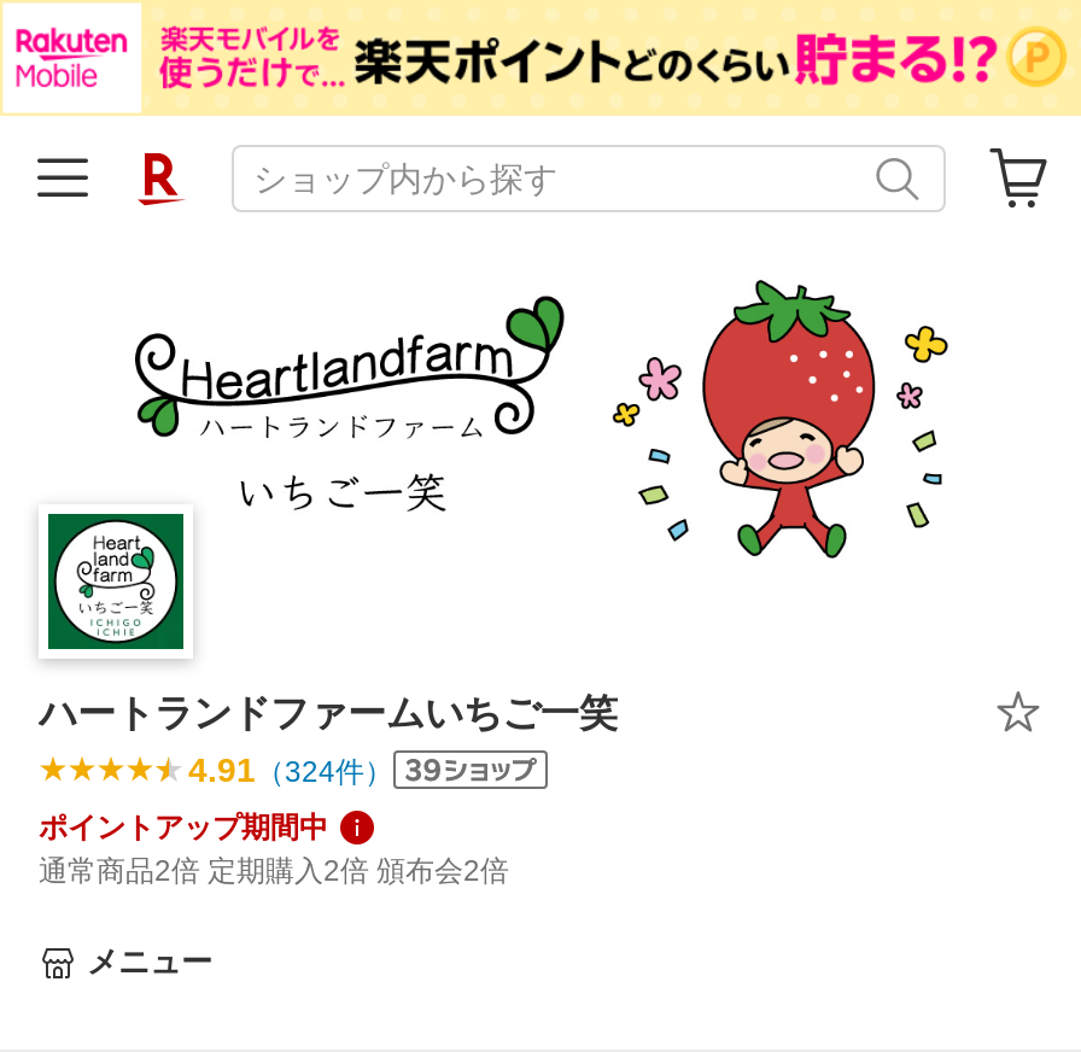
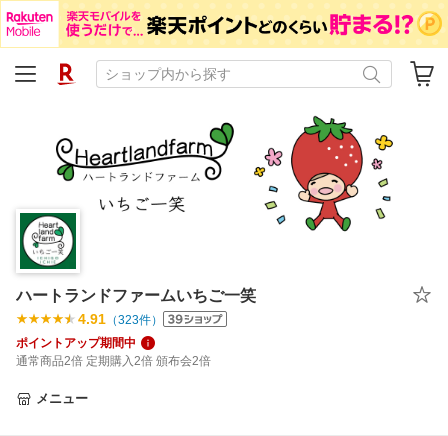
[188,751,393,789] 4.91（324件） -> [78,311,163,327] 4.91（323件）

